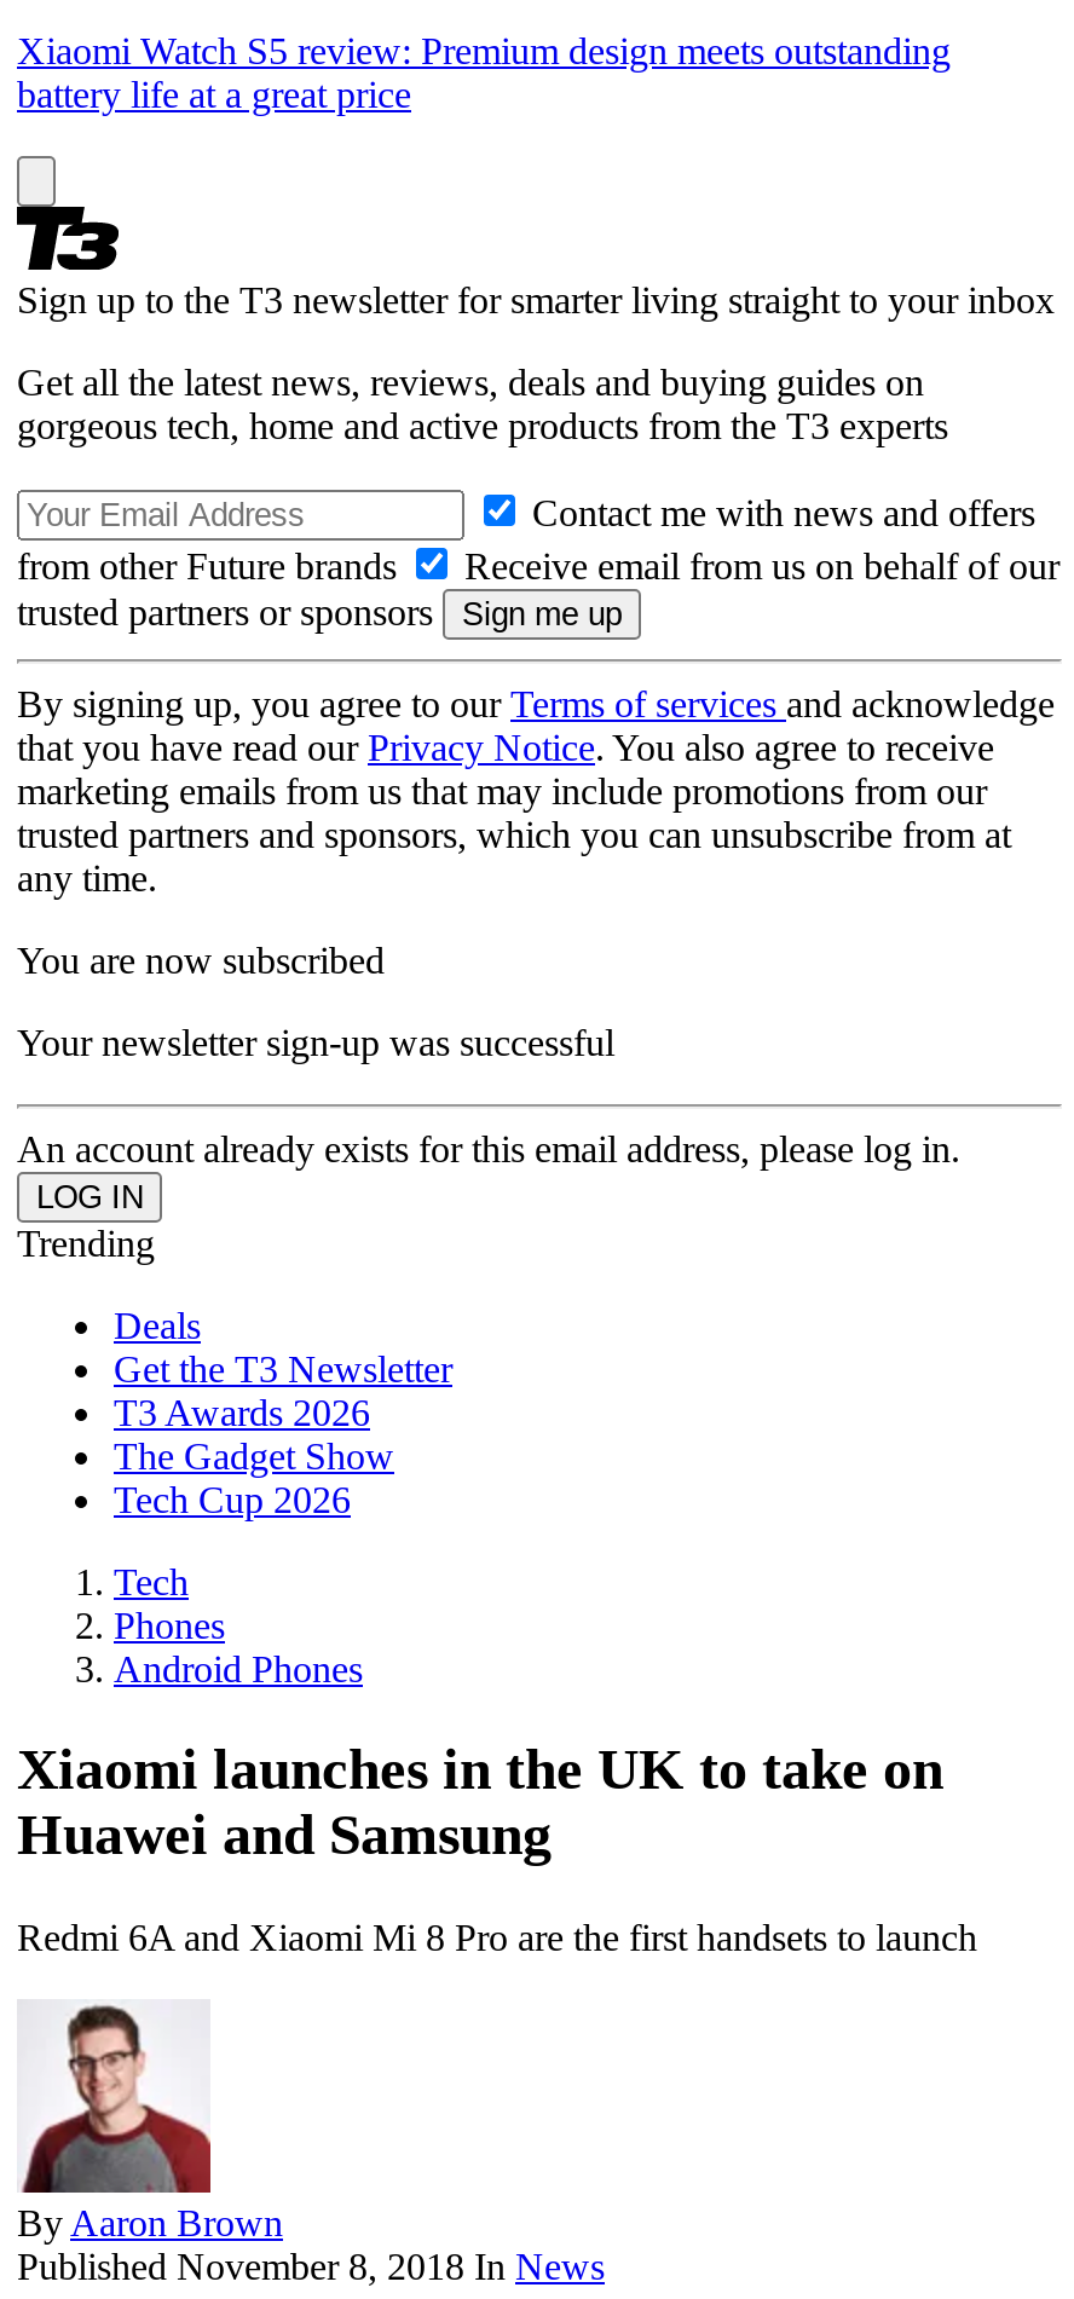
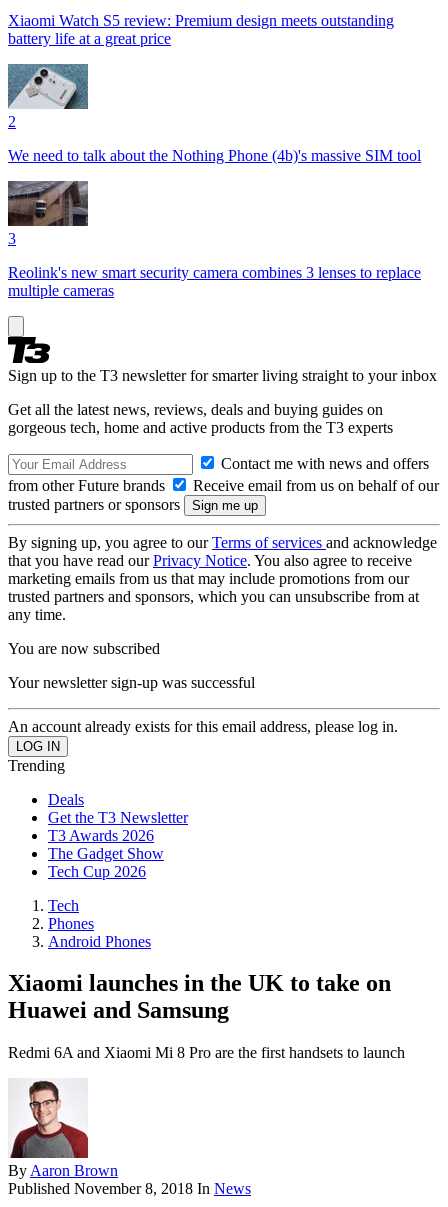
none -> [7,63,421,163] [image] | 2 | We need to talk about the Nothing Phone (4b)'s massive SIM tool
none -> [7,180,421,298] [image] | 3 | Reolink's new smart security camera combines 3 lenses to replace | multiple cameras

